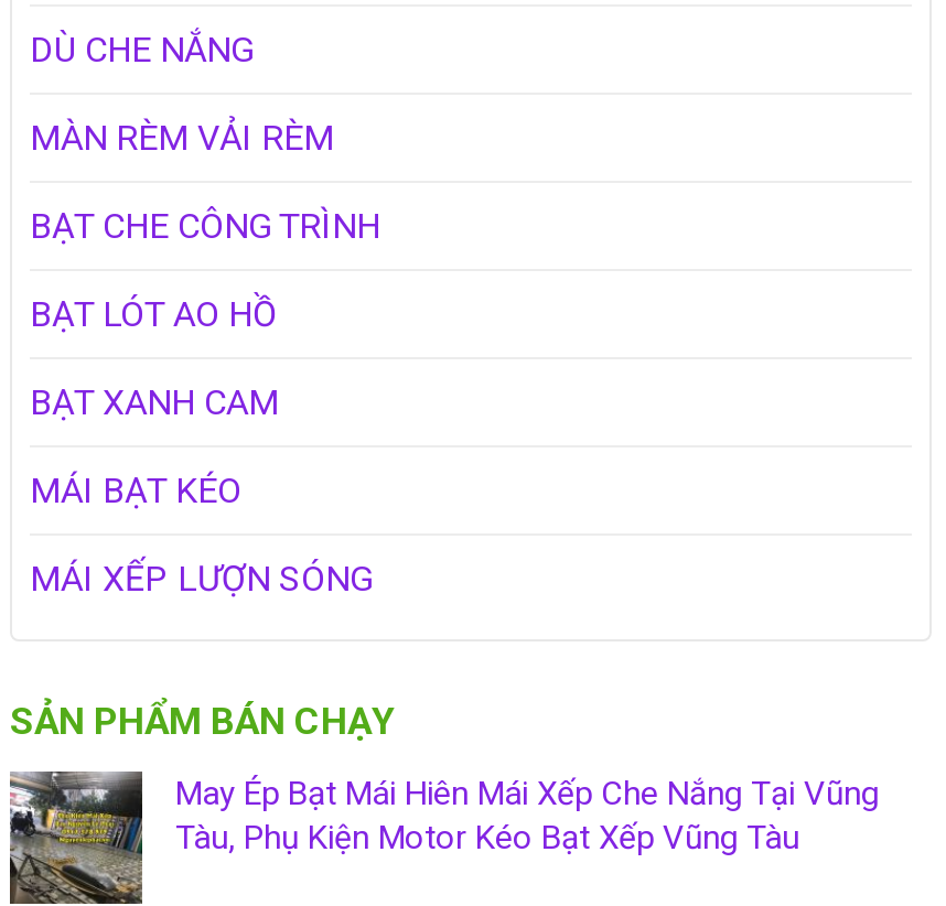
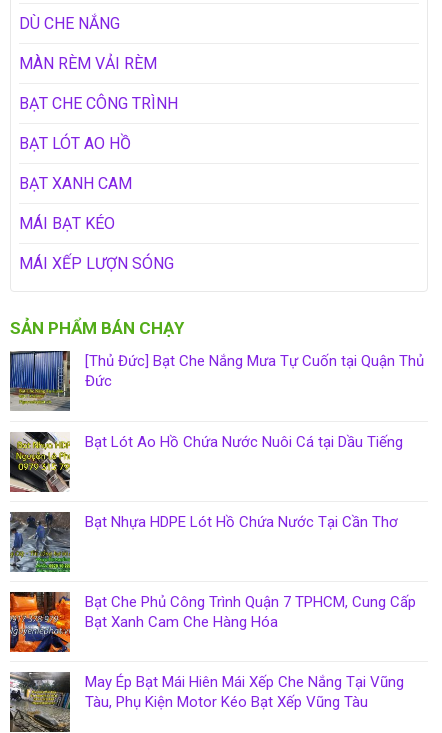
none -> [9,351,424,451] [image] | [Thủ Đức] Bạt Che Nắng Mưa Tự Cuốn tại Quận Thủ | Đức | Bạt Lót Ao Hồ Chứa Nước Nuôi Cá tại Dầu Tiếng
none -> [9,431,398,531] [image] | Bạt Nhựa HDPE Lót Hồ Chứa Nước Tại Cần Thơ
none -> [9,591,71,653] [image]
none -> [10,511,416,631] [image] | Bạt Che Phủ Công Trình Quận 7 TPHCM, Cung Cấp | Bạt Xanh Cam Che Hàng Hóa

